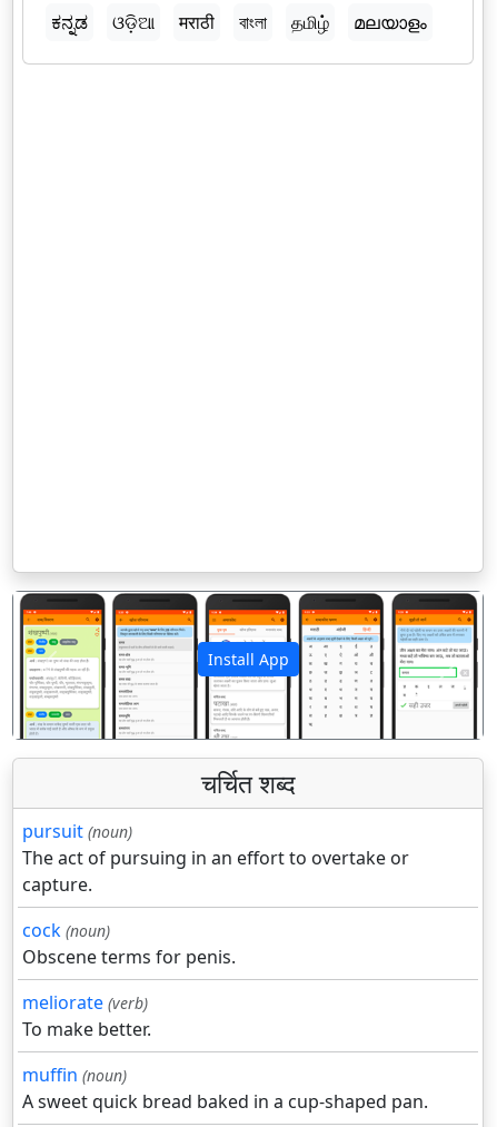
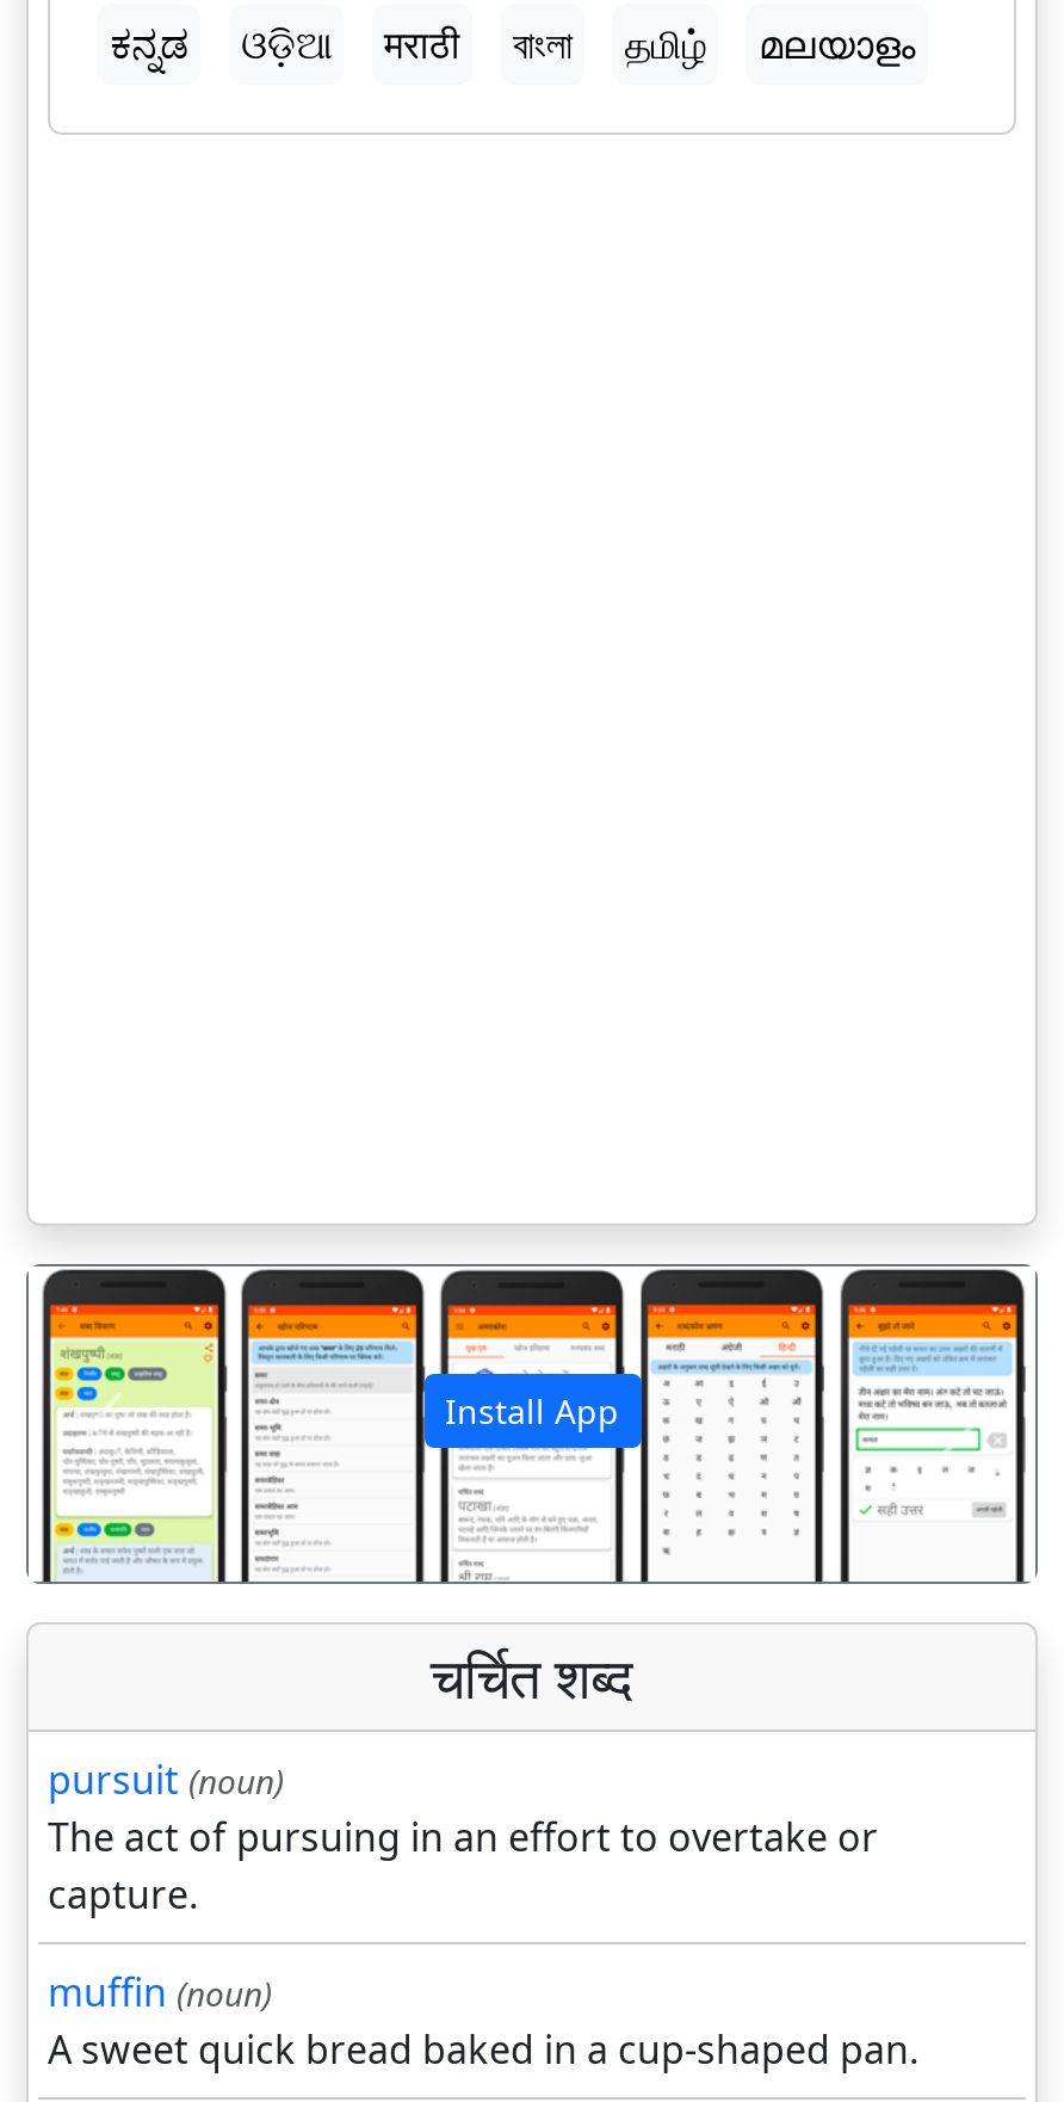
[22,918,236,1042] cock (noun) | Obscene terms for penis. | meliorate (verb) | To make better. -> none

